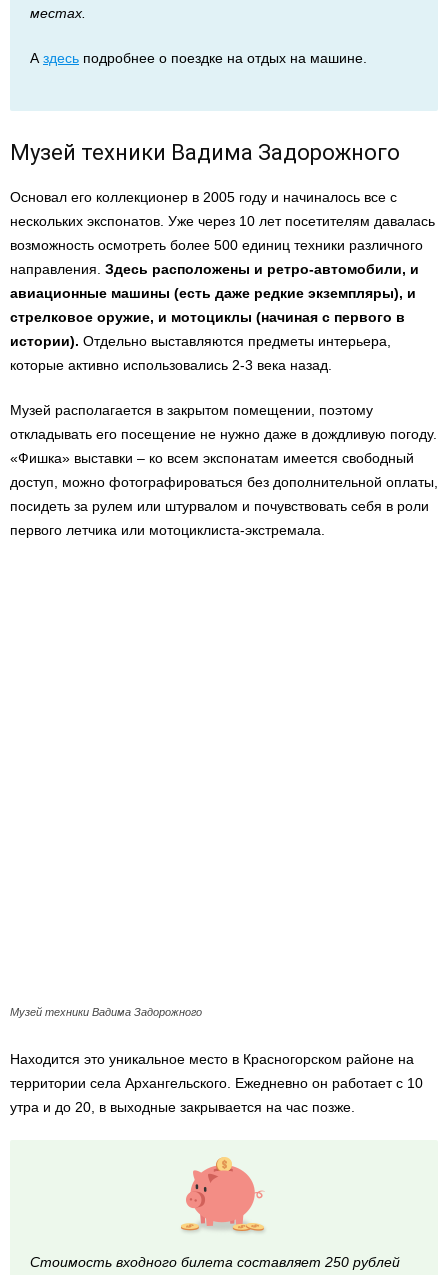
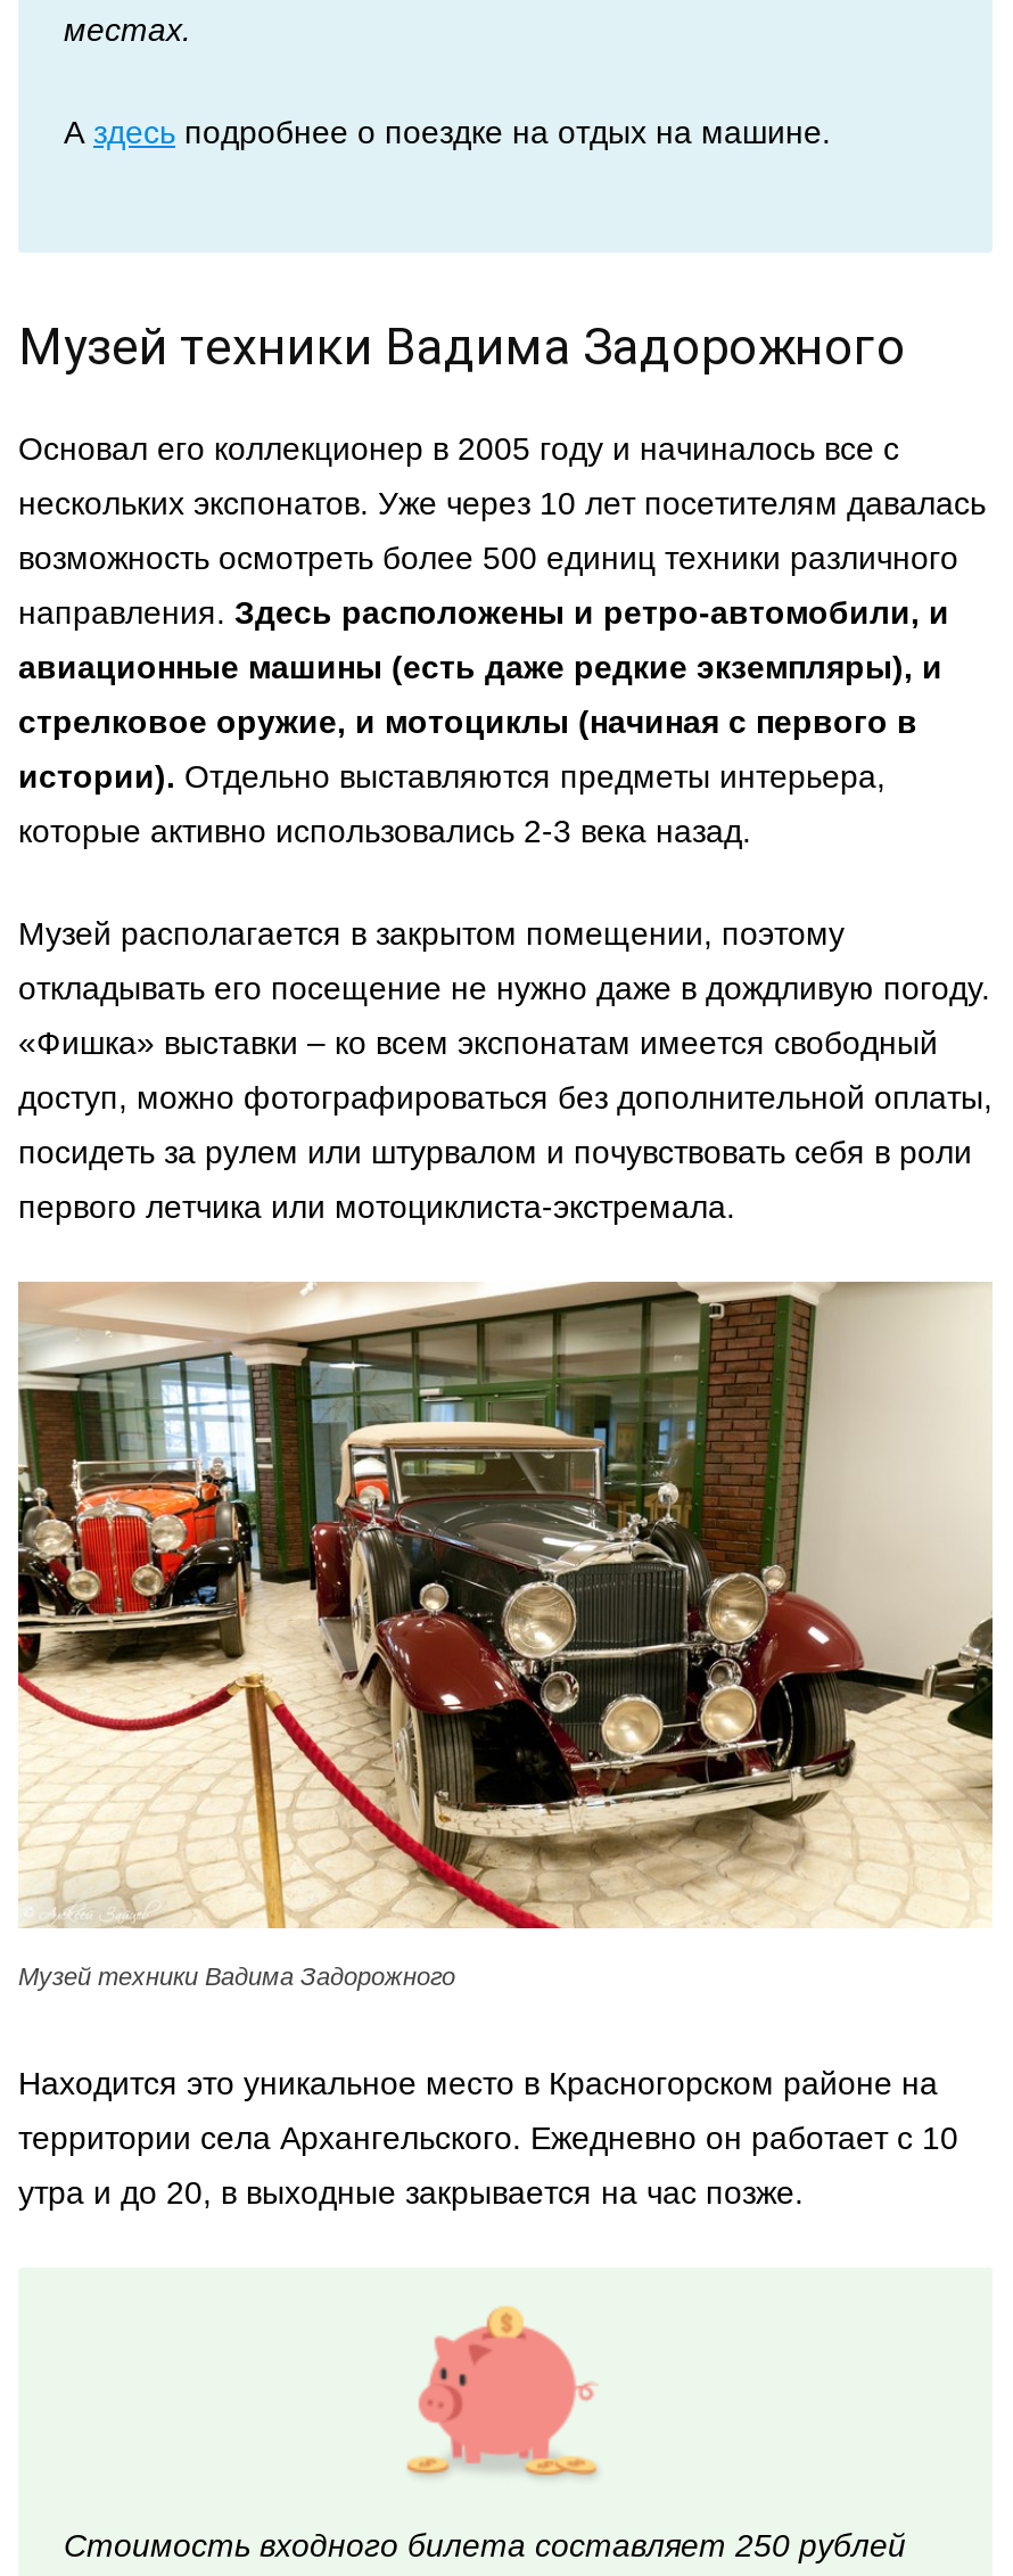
none -> [16,1279,995,1933] [image]

